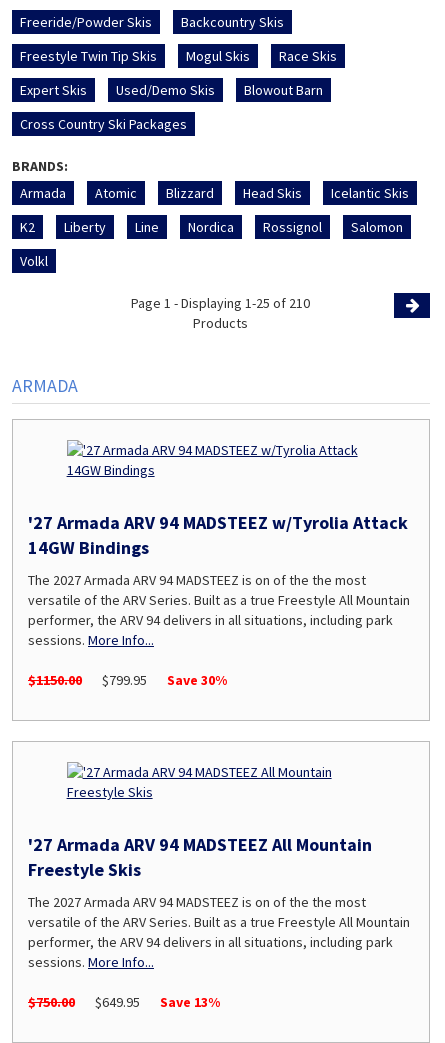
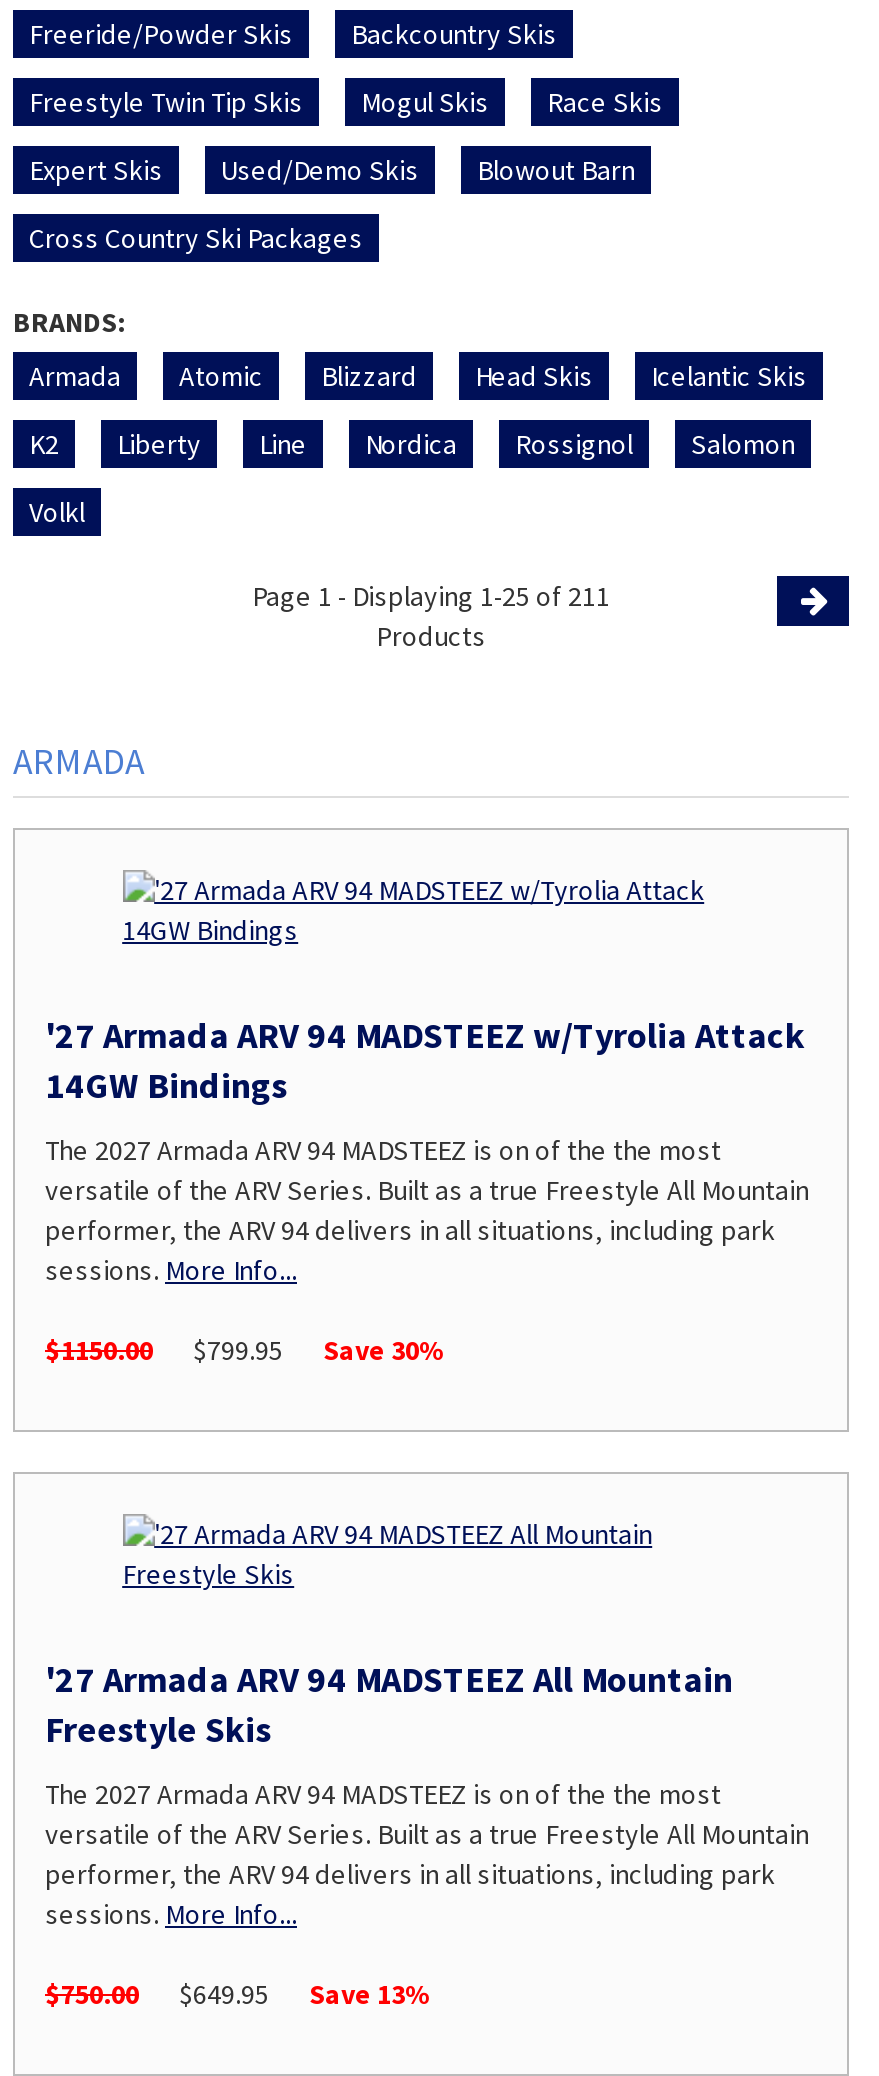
[131,294,310,312] Page 1 - Displaying 1-25 of 210 -> [252,577,610,613] Page 1 - Displaying 1-25 of 211

